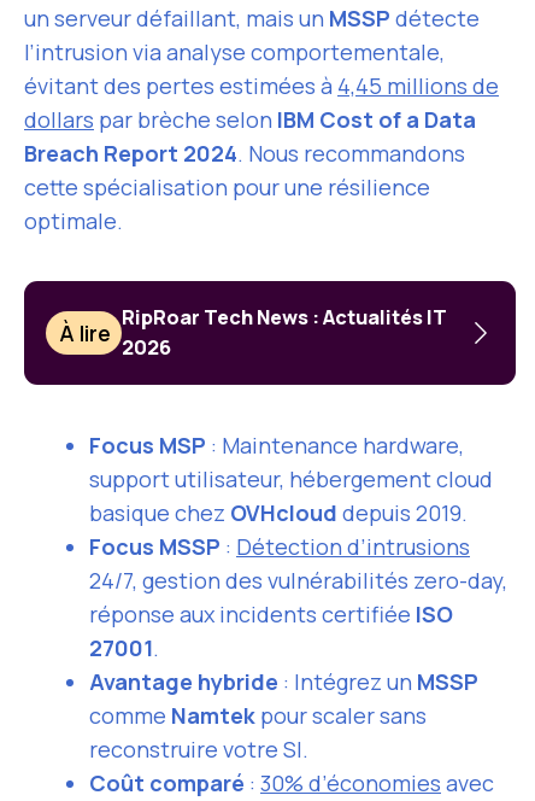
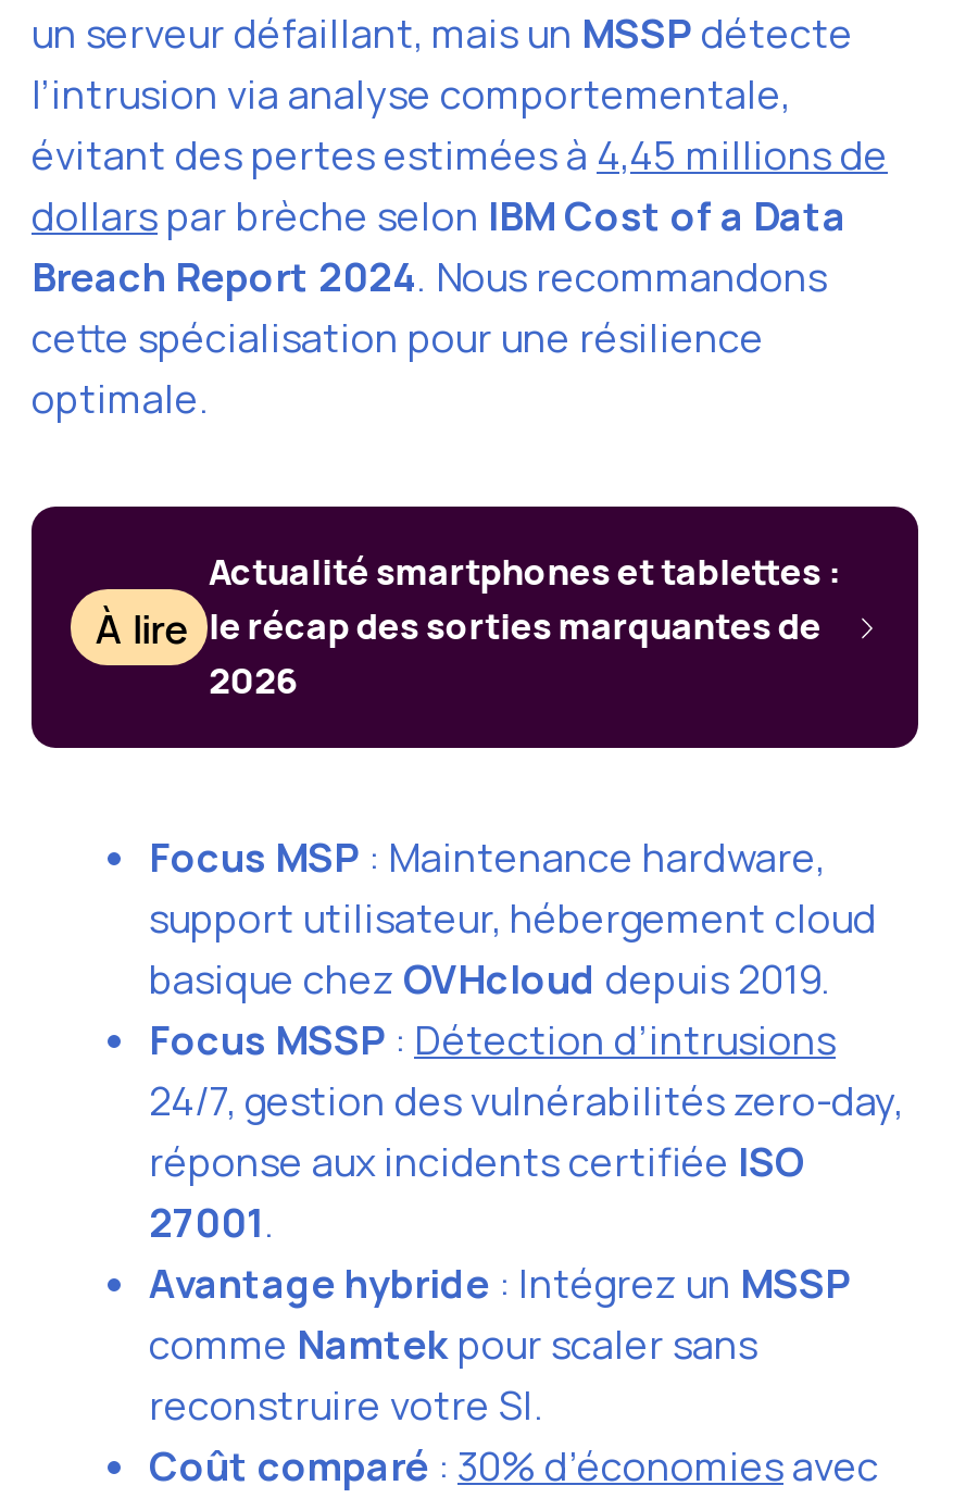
[122,304,447,331] RipRoar Tech News : Actualités IT -> [208,548,841,650] Actualité smartphones et tablettes : | le récap des sorties marquantes de

